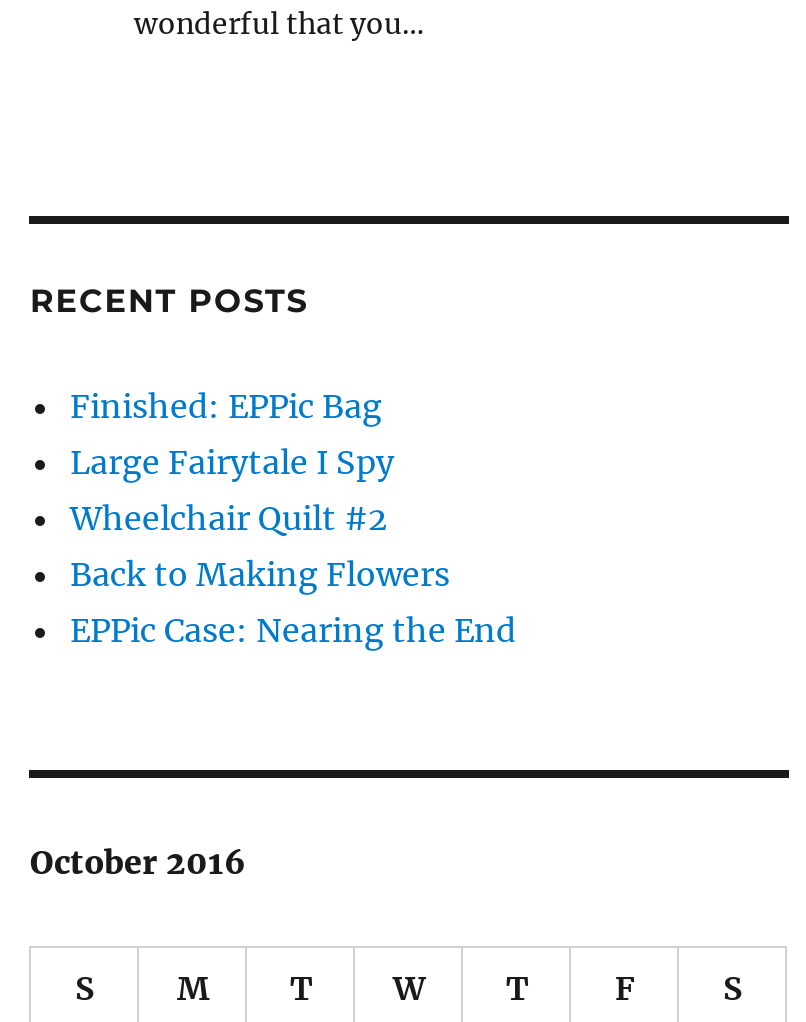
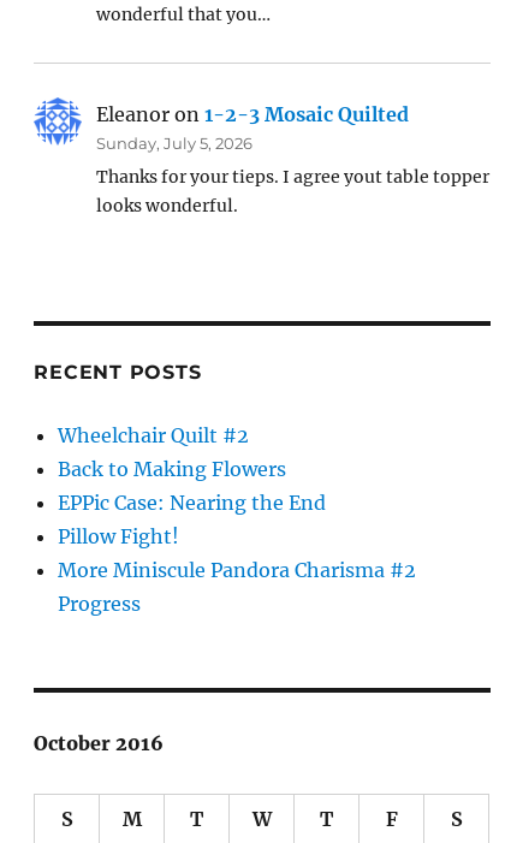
none -> [32,96,490,217] [image] | Eleanor on 1-2-3 Mosaic Quilted | Sunday, July 5, 2026 | Thanks for your tieps. I agree yout table topper | looks wonderful.
[70,387,394,483] Finished: EPPic Bag | Large Fairytale I Spy -> none
none -> [58,525,417,616] Pillow Fight! | More Miniscule Pandora Charisma #2 | Progress

